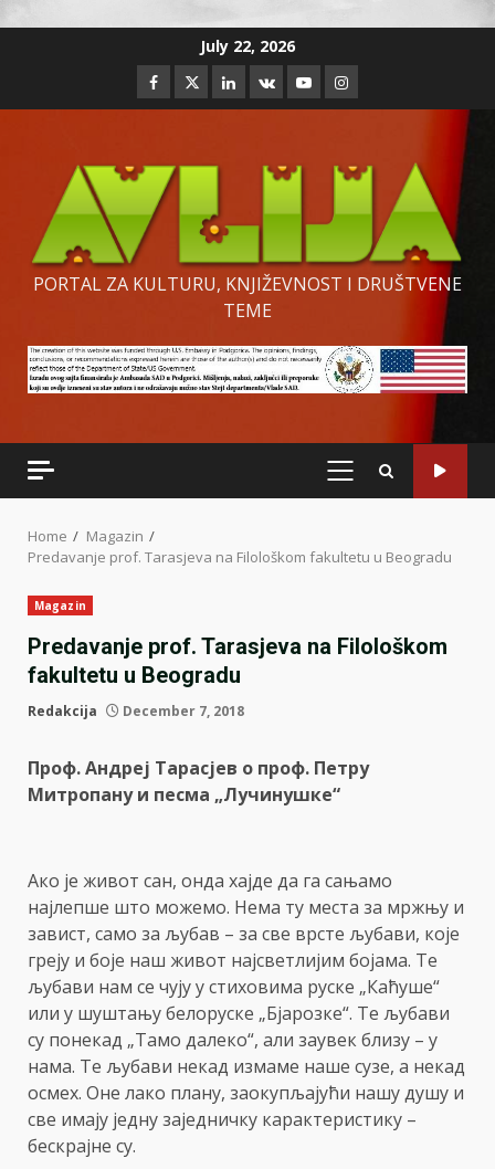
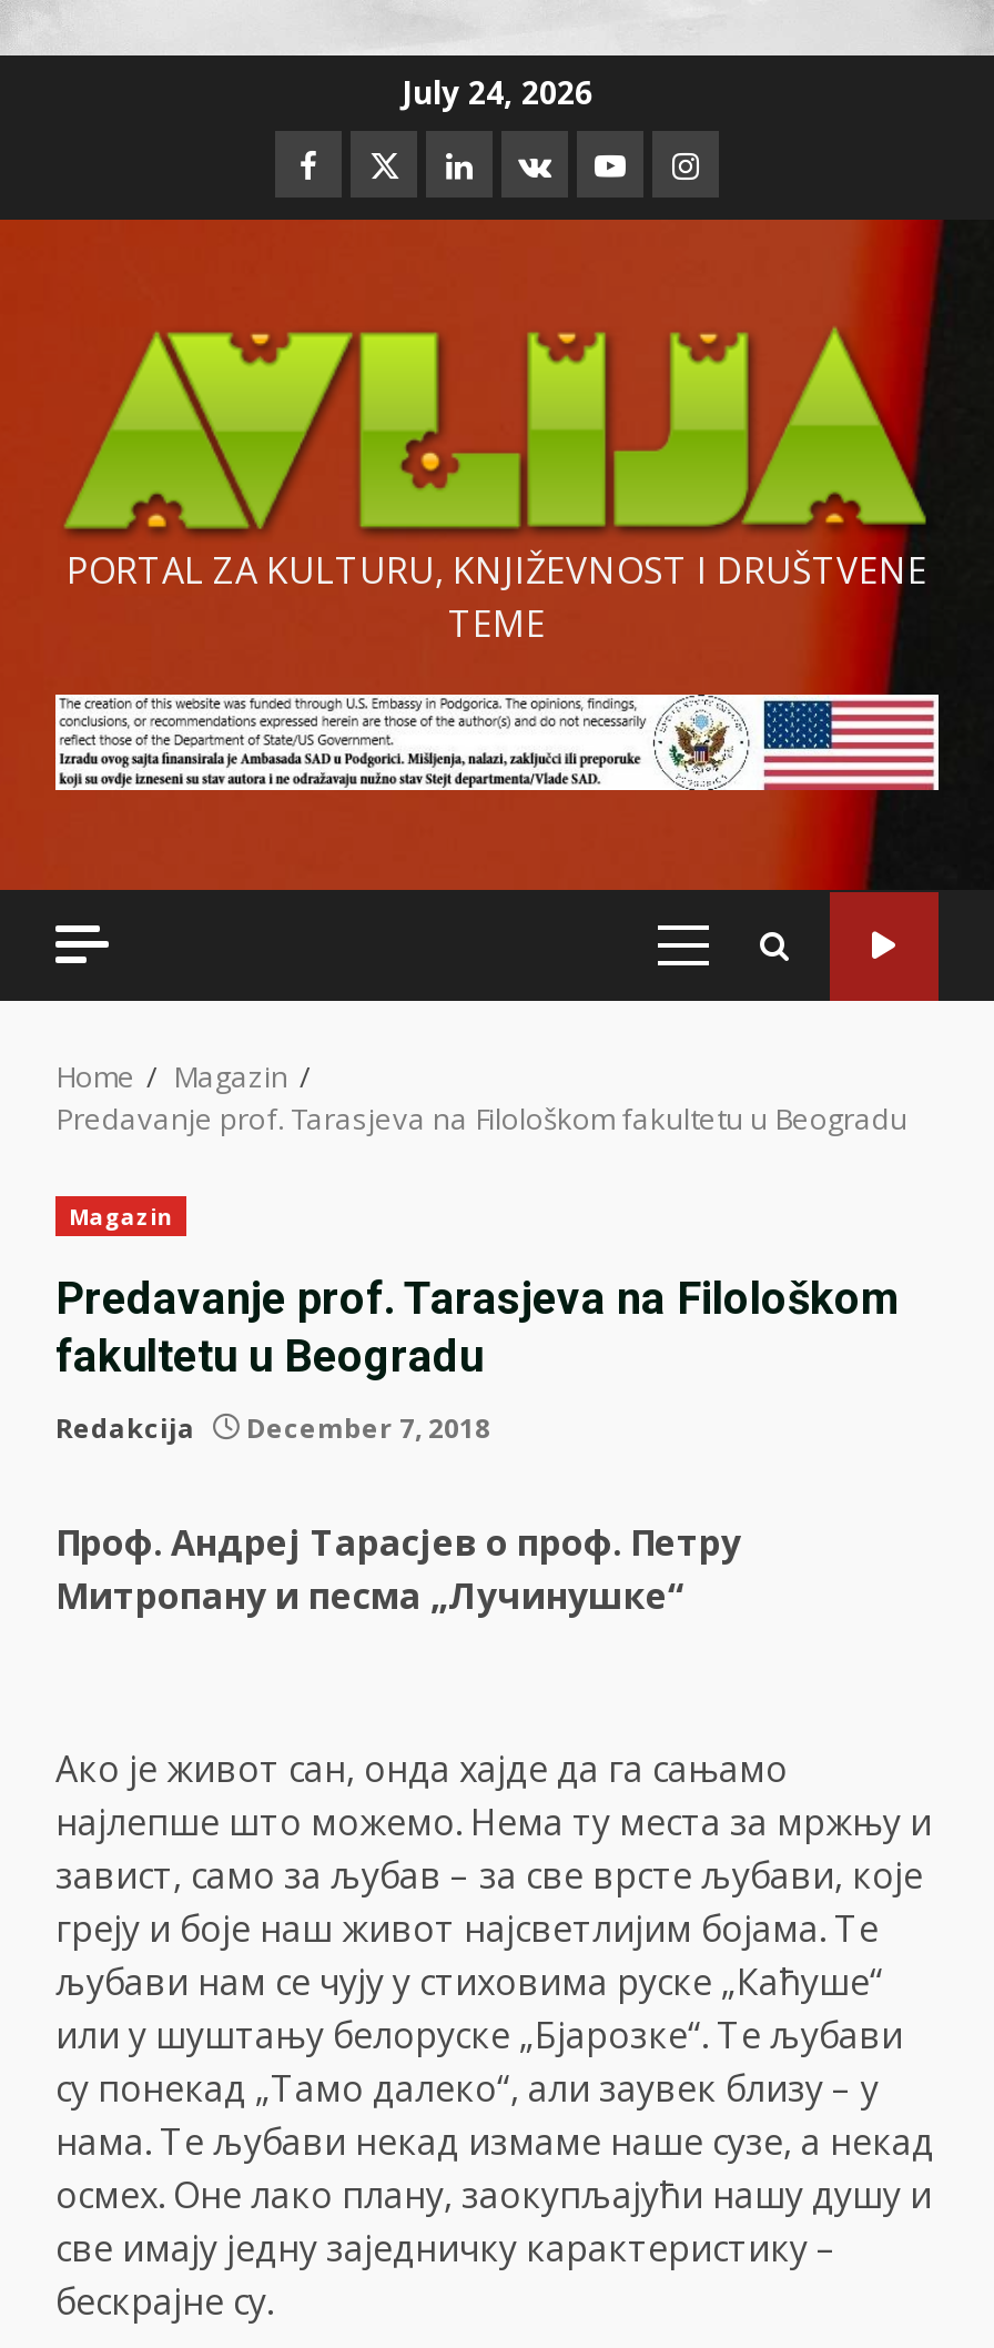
[200,35,295,56] July 22, 2026 -> [402,71,592,113] July 24, 2026

